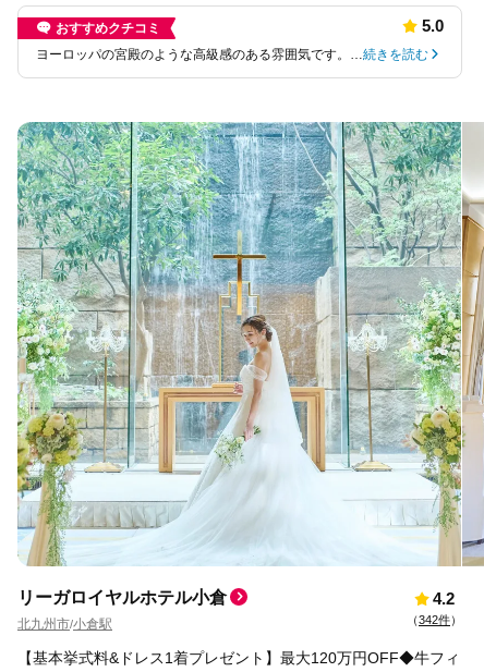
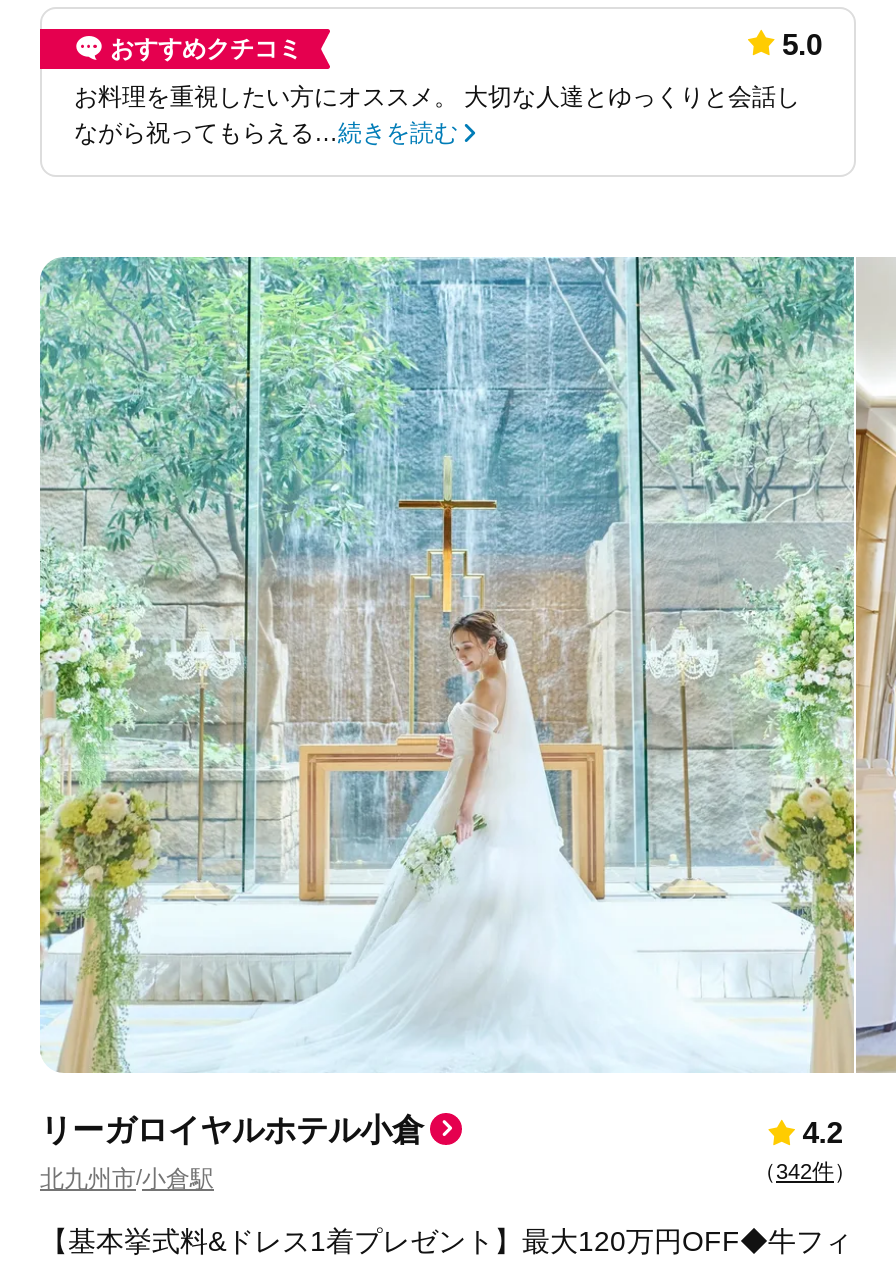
[36,47,428,62] ヨーロッパの宮殿のような高級感のある雰囲気です。…続きを読む -> [74,82,800,146] お料理を重視したい方にオススメ。 大切な人達とゆっくりと会話し | ながら祝ってもらえる…続きを読む

